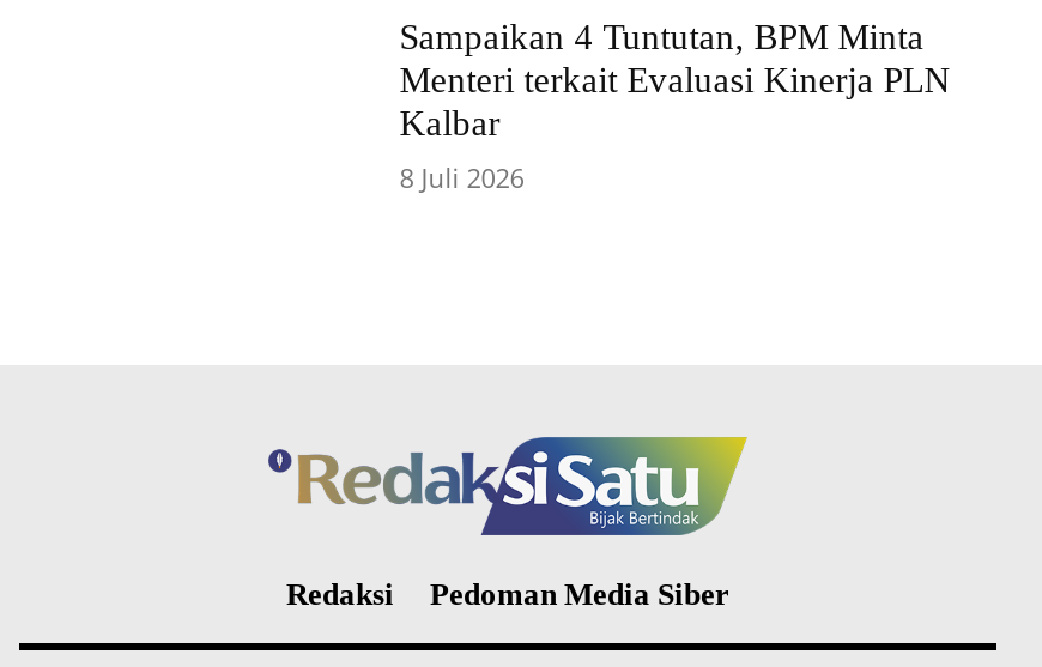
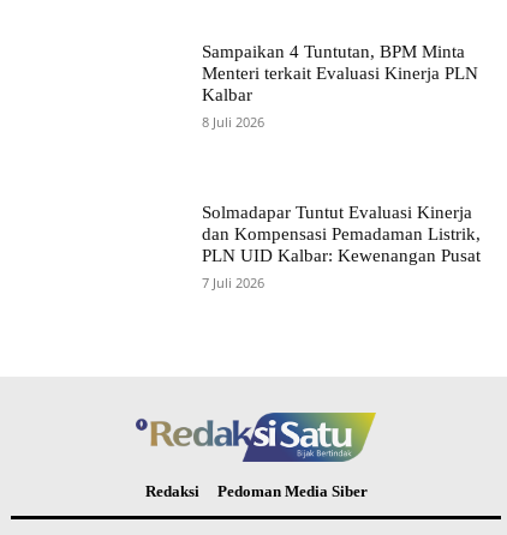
none -> [202,202,480,291] Solmadapar Tuntut Evaluasi Kinerja | dan Kompensasi Pemadaman Listrik, | PLN UID Kalbar: Kewenangan Pusat | 7 Juli 2026

